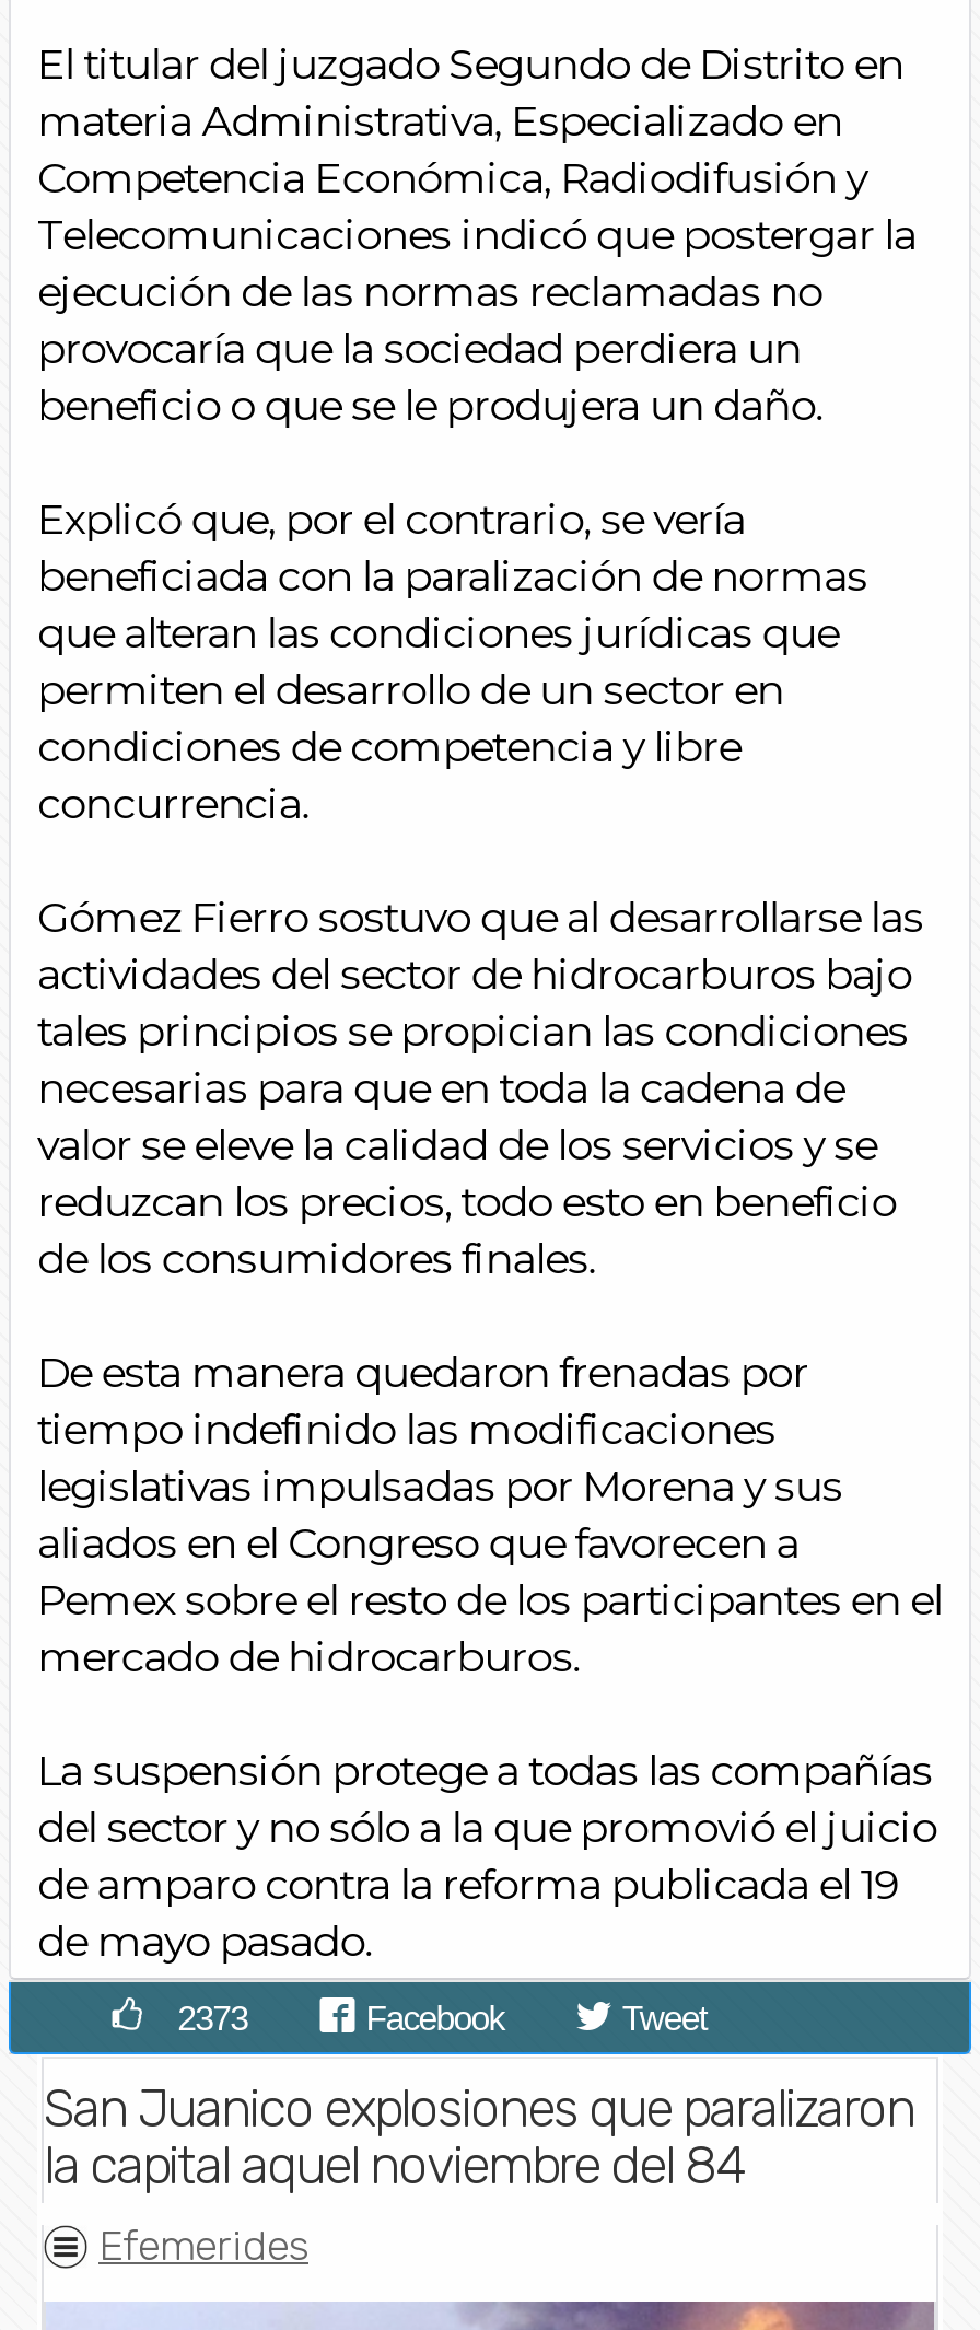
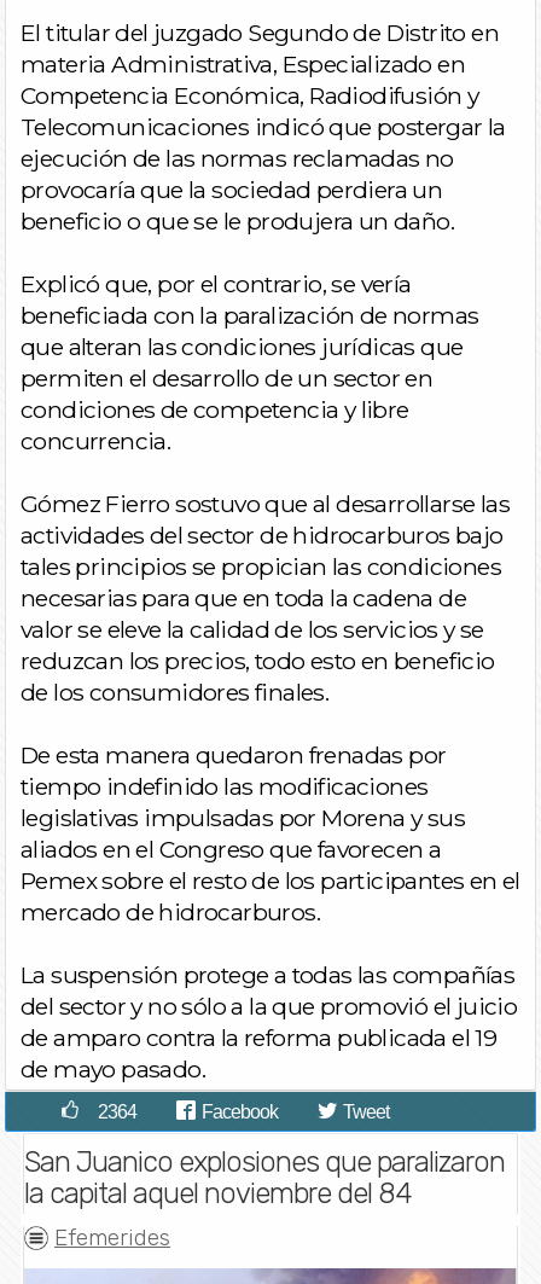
[177,2000,247,2037] 2373 -> [98,1102,137,1122] 2364

